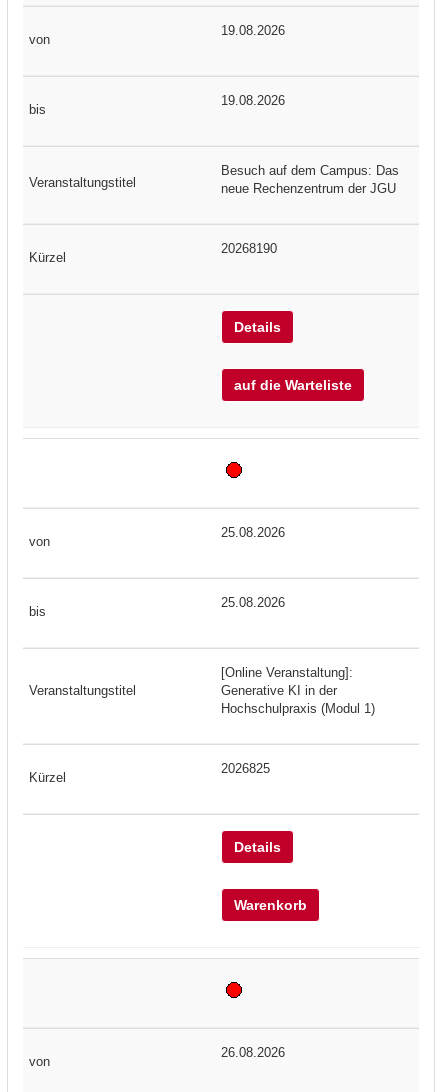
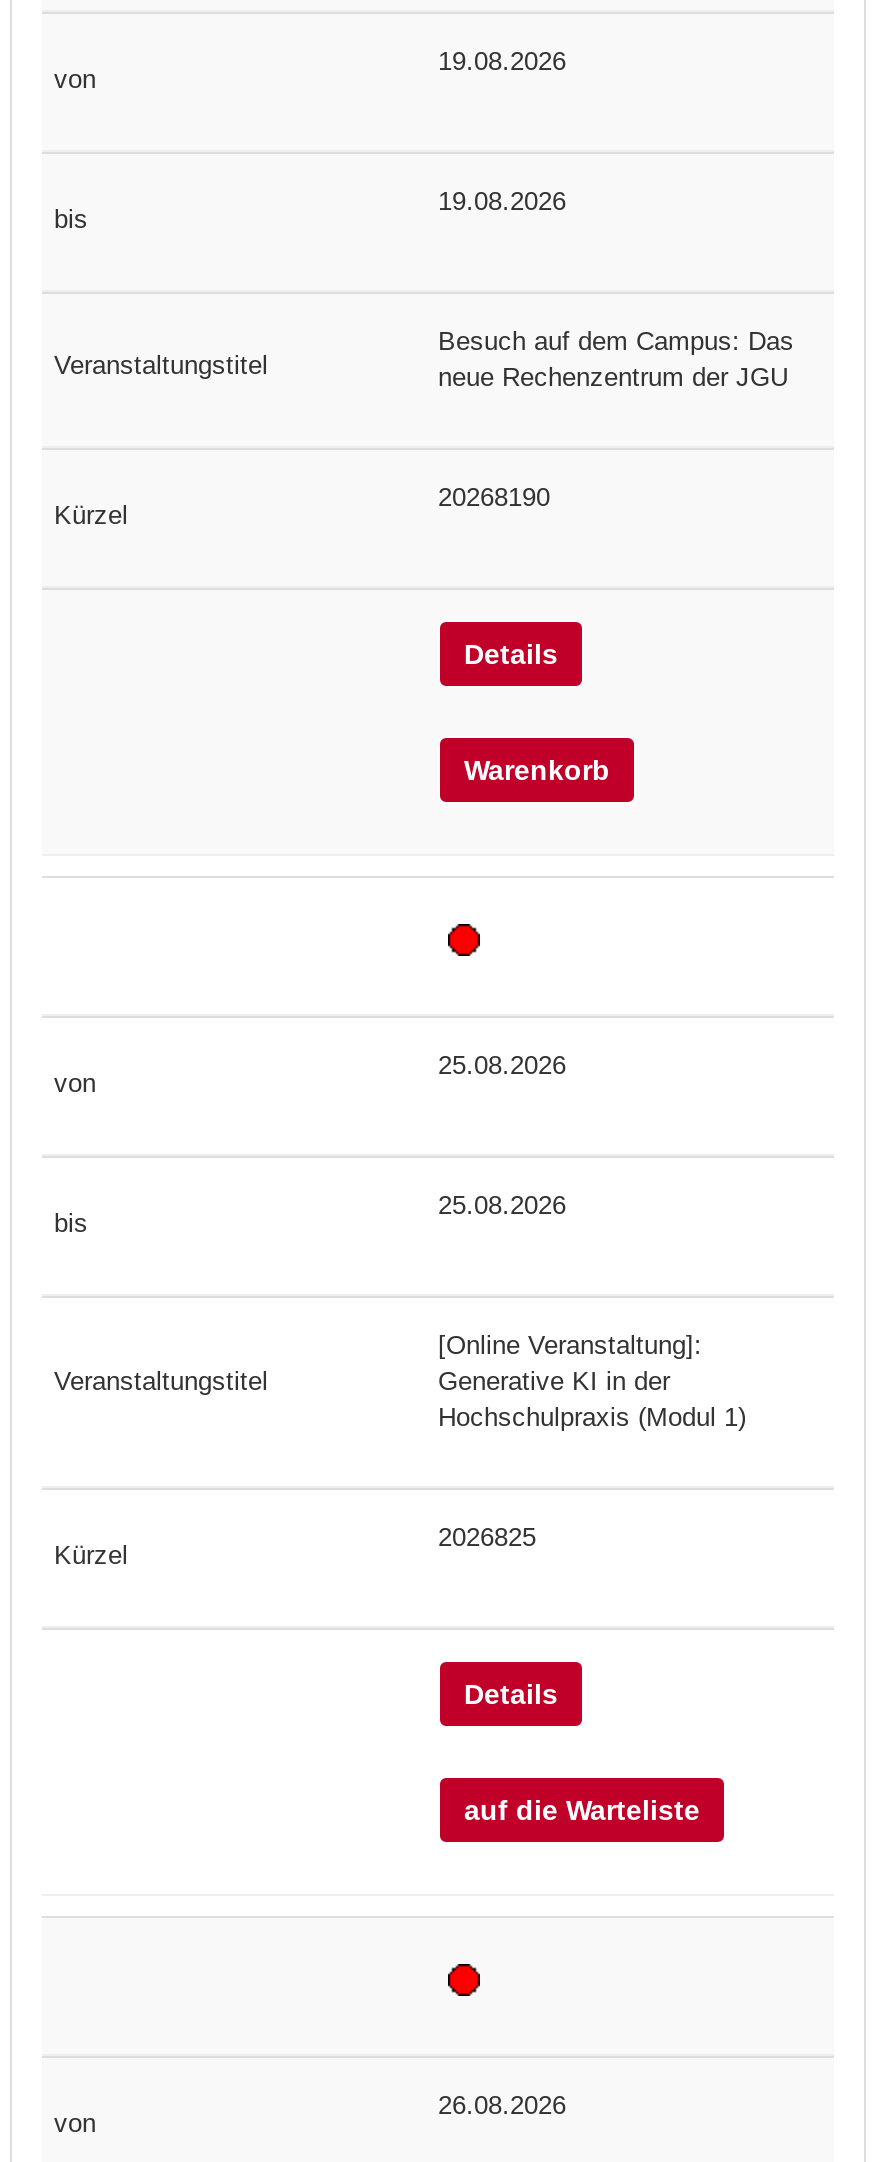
moved [234,377,352,393] -> [464,1795,700,1827]: auf die Warteliste
moved [234,897,307,913] -> [464,755,610,787]: Warenkorb

